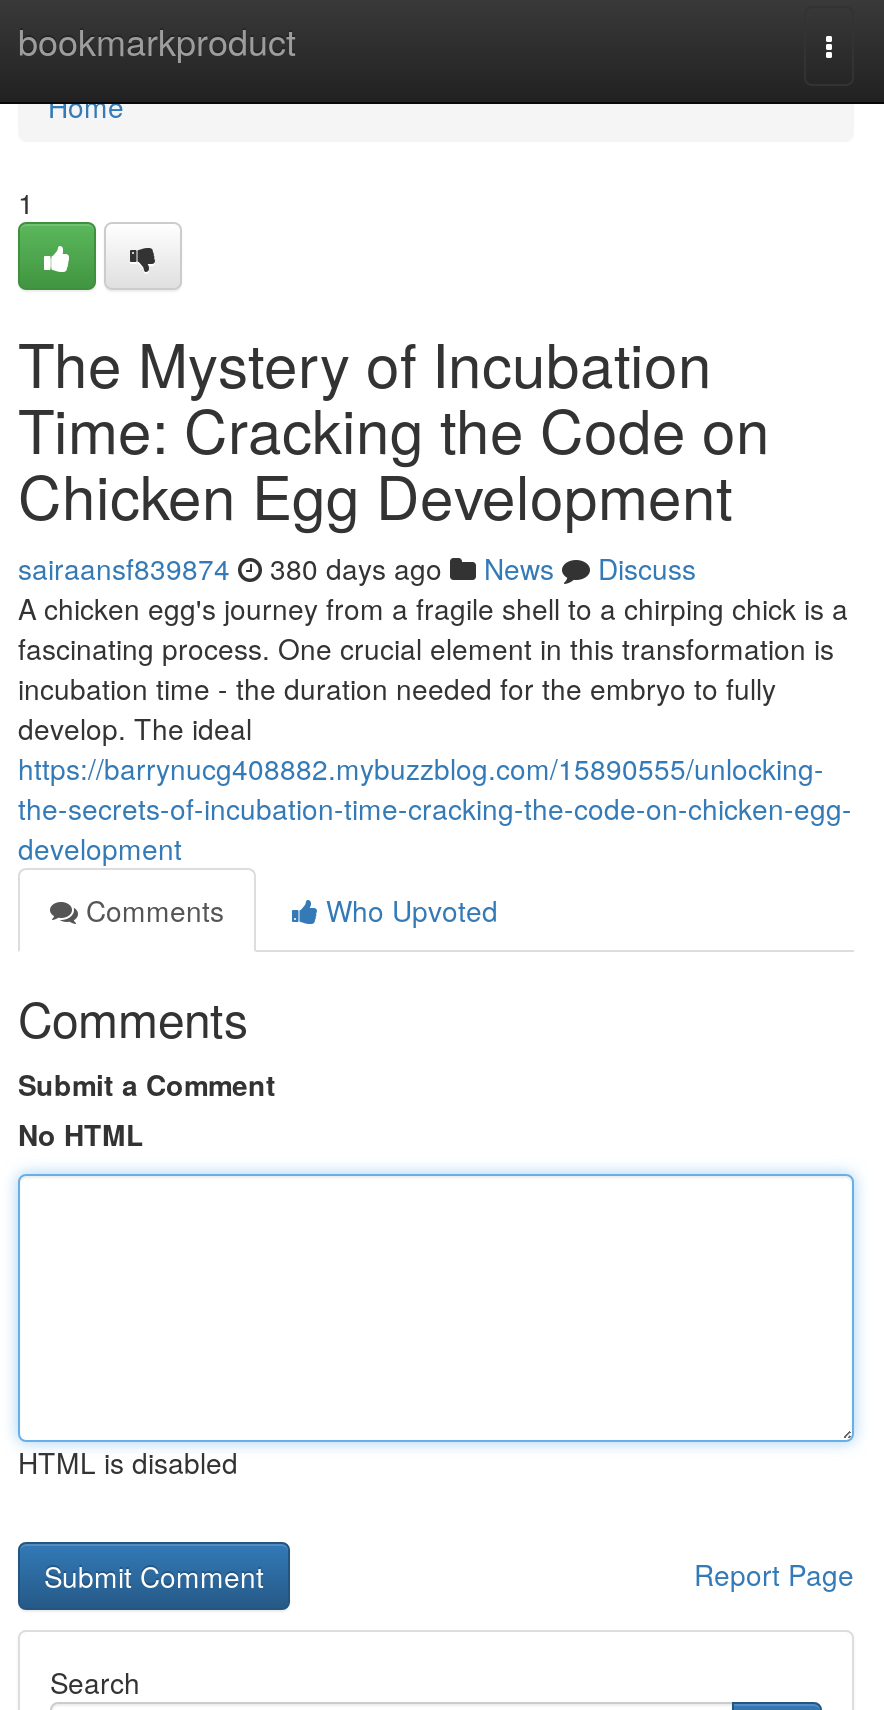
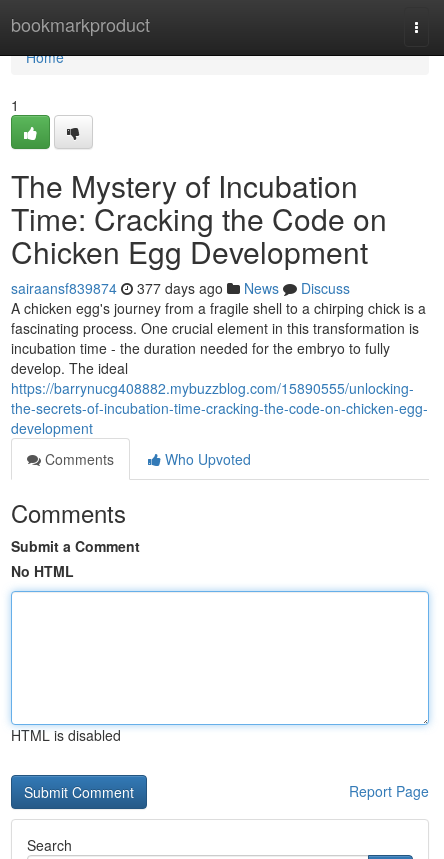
[18,548,696,588] sairaansf839874 380 days ago News Discuss -> [11,278,350,298] sairaansf839874 377 days ago News Discuss

